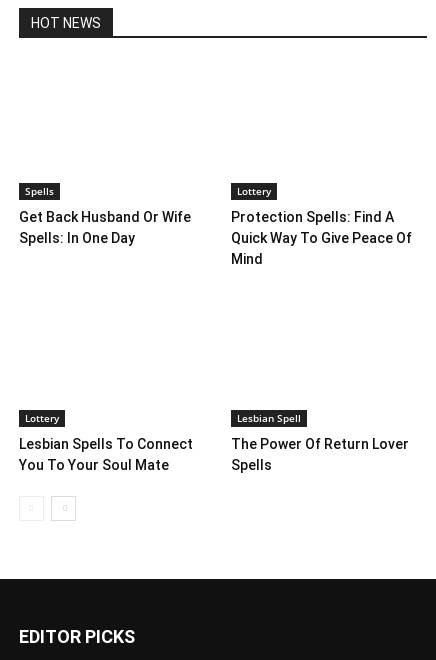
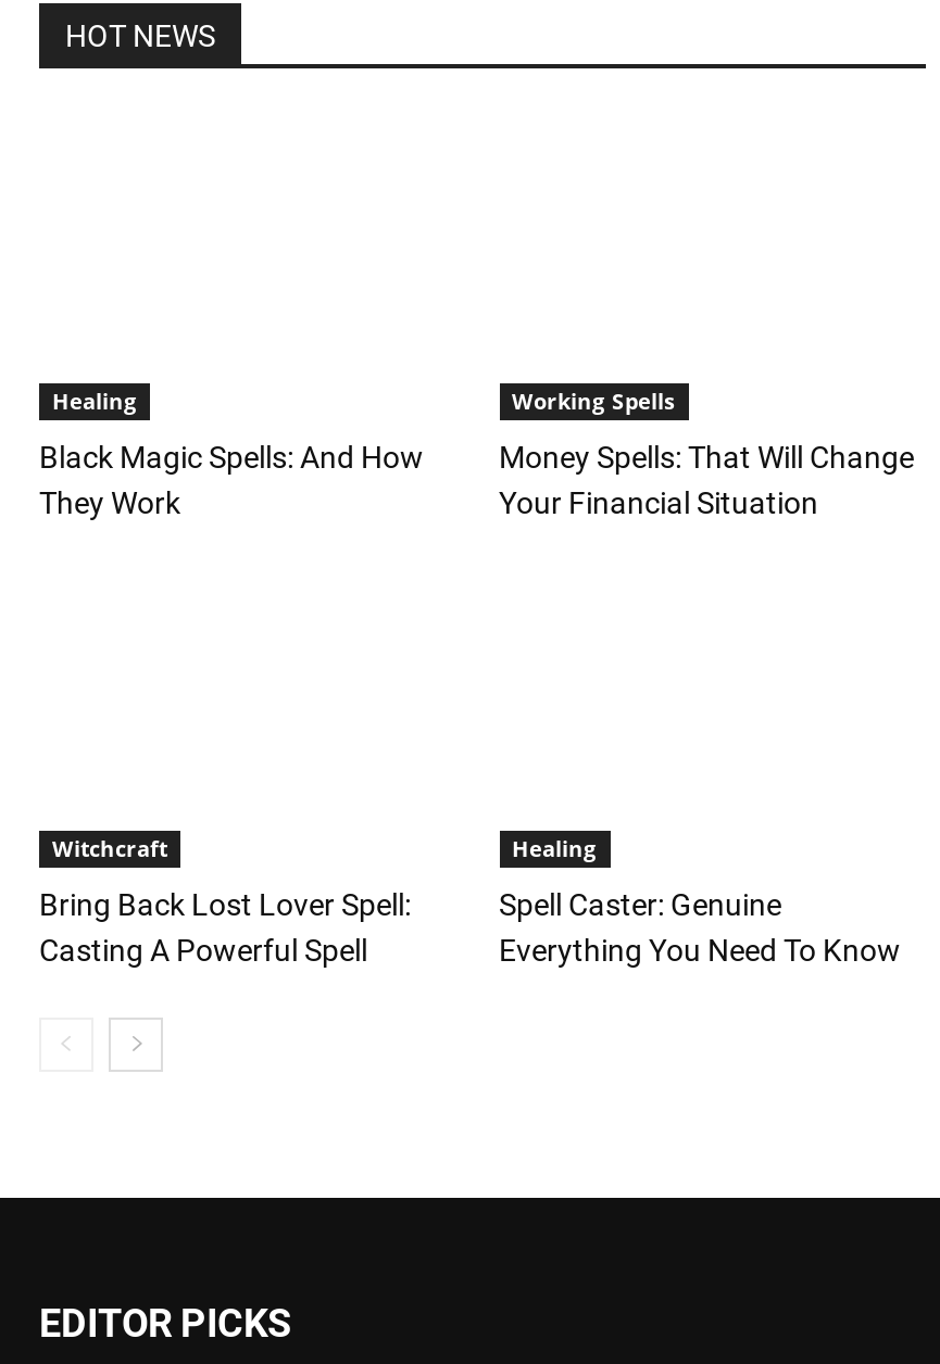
[25,184,54,198] Spells -> [52,385,137,415] Healing
[236,184,270,198] Lottery -> [512,385,675,415] Working Spells
[19,209,191,246] Get Back Husband Or Wife | Spells: In One Day -> [39,439,424,520] Black Magic Spells: And How | They Work
[230,209,411,267] Protection Spells: Find A | Quick Way To Give Peace Of | Mind -> [499,439,914,520] Money Spells: That Will Change | Your Financial Situation
[25,411,59,425] Lottery -> [52,833,167,863] Witchcraft
[236,411,300,425] Lesbian Spell -> [512,833,597,863] Healing
[19,436,193,473] Lesbian Spells To Connect | You To Your Soul Mate -> [39,887,411,967] Bring Back Lost Lover Spell: | Casting A Powerful Spell
[230,436,408,473] The Power Of Return Lover | Spells -> [499,887,901,967] Spell Caster: Genuine | Everything You Need To Know

